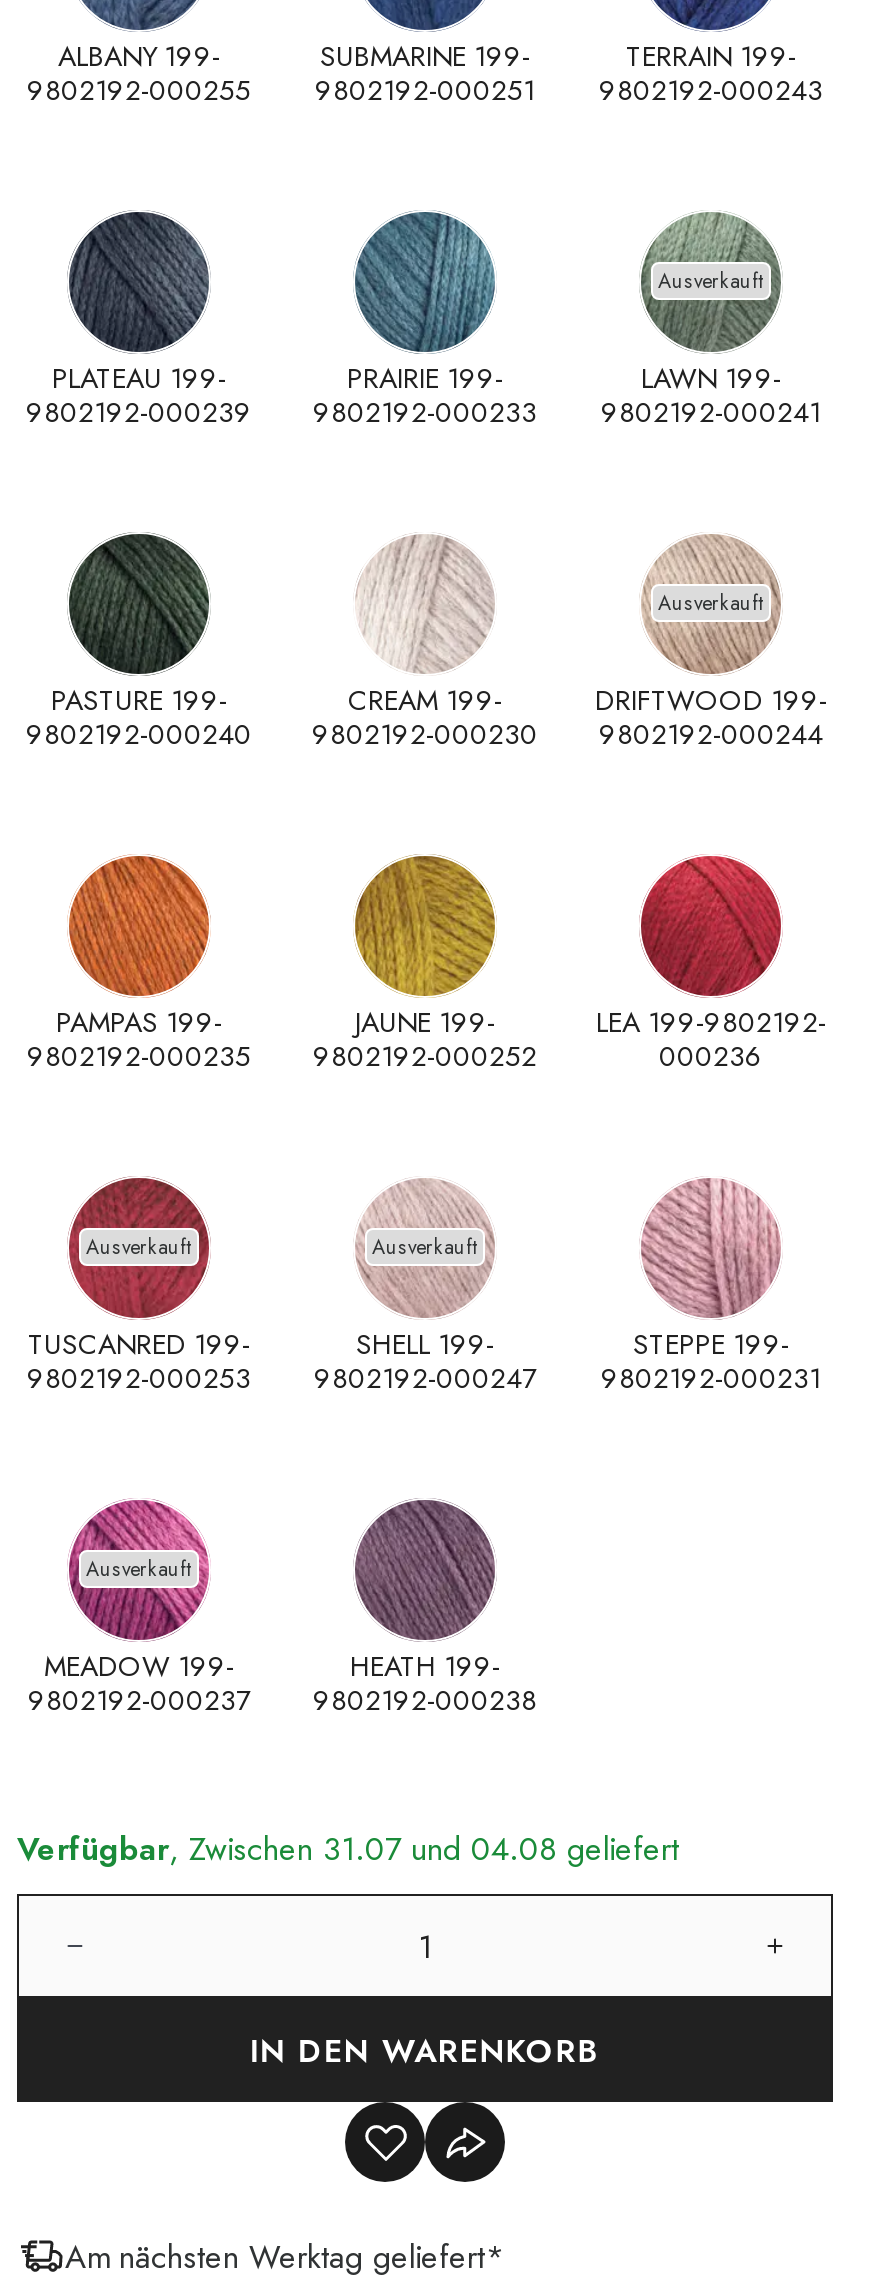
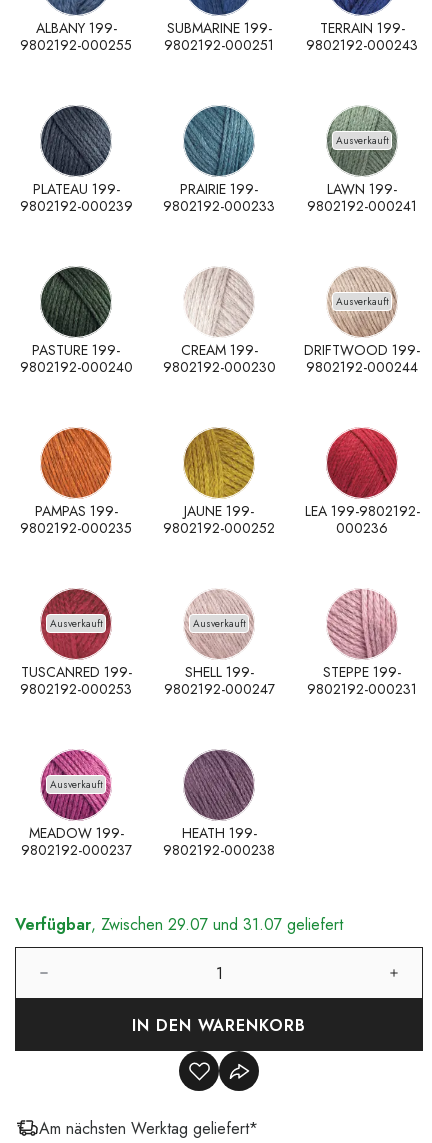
[17,1826,679,1872] Verfügbar, Zwischen 31.07 und 04.08 geliefert -> [15,913,343,936] Verfügbar, Zwischen 29.07 und 31.07 geliefert

